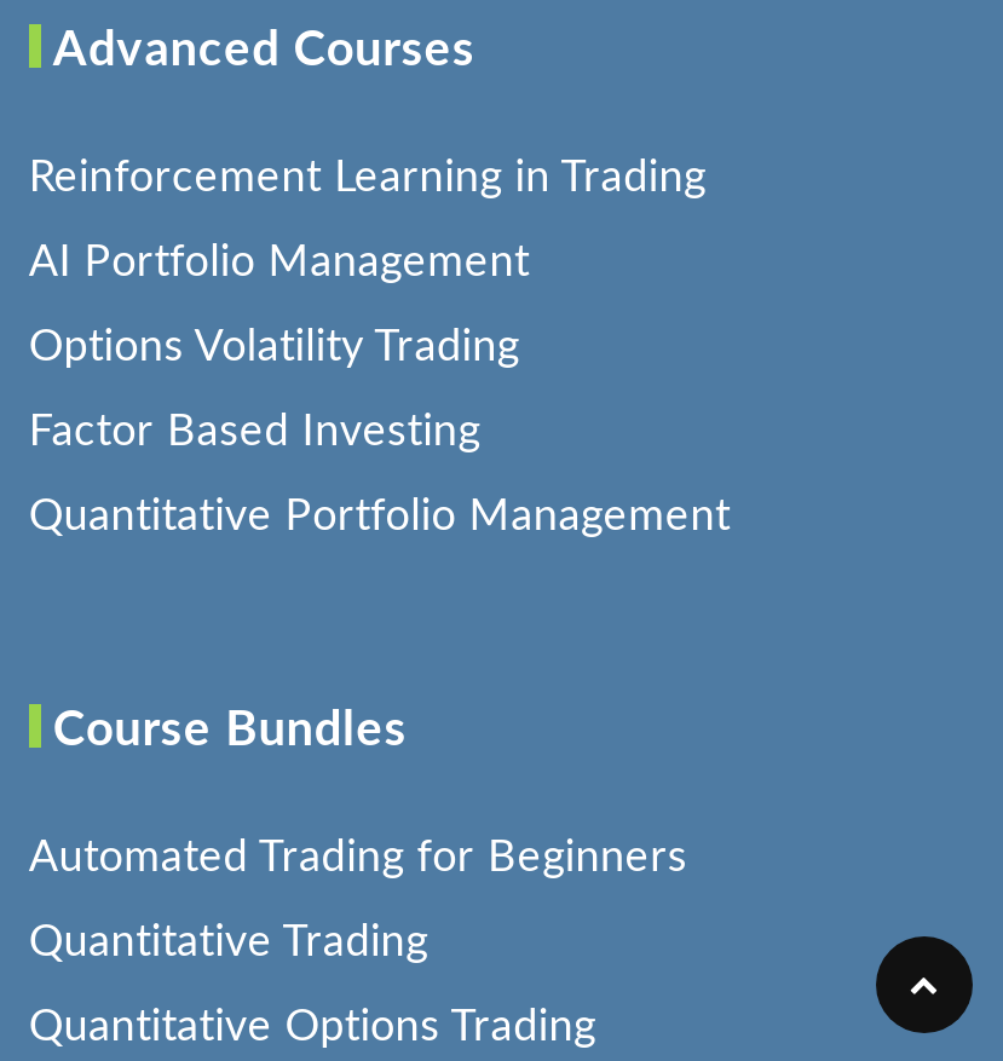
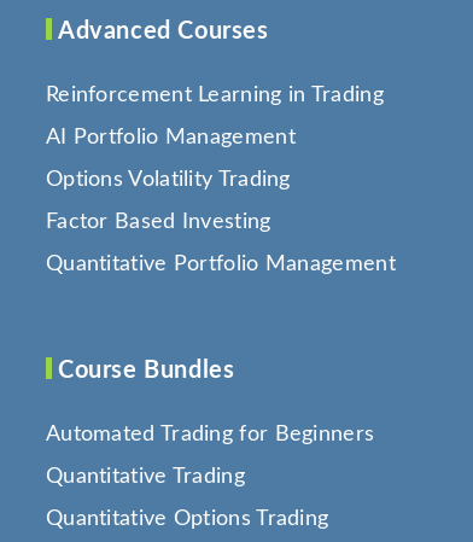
[874,934,975,1036] [image] -> none

